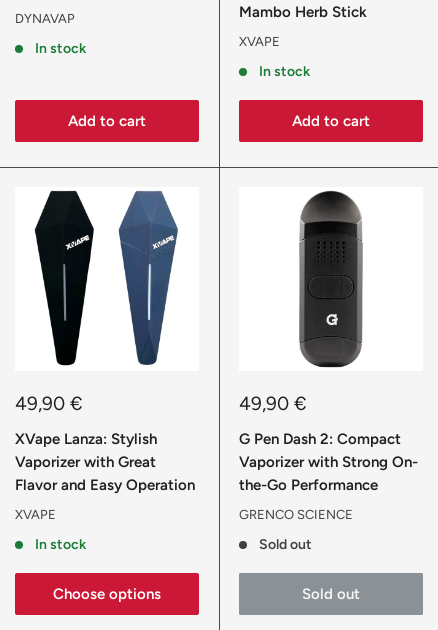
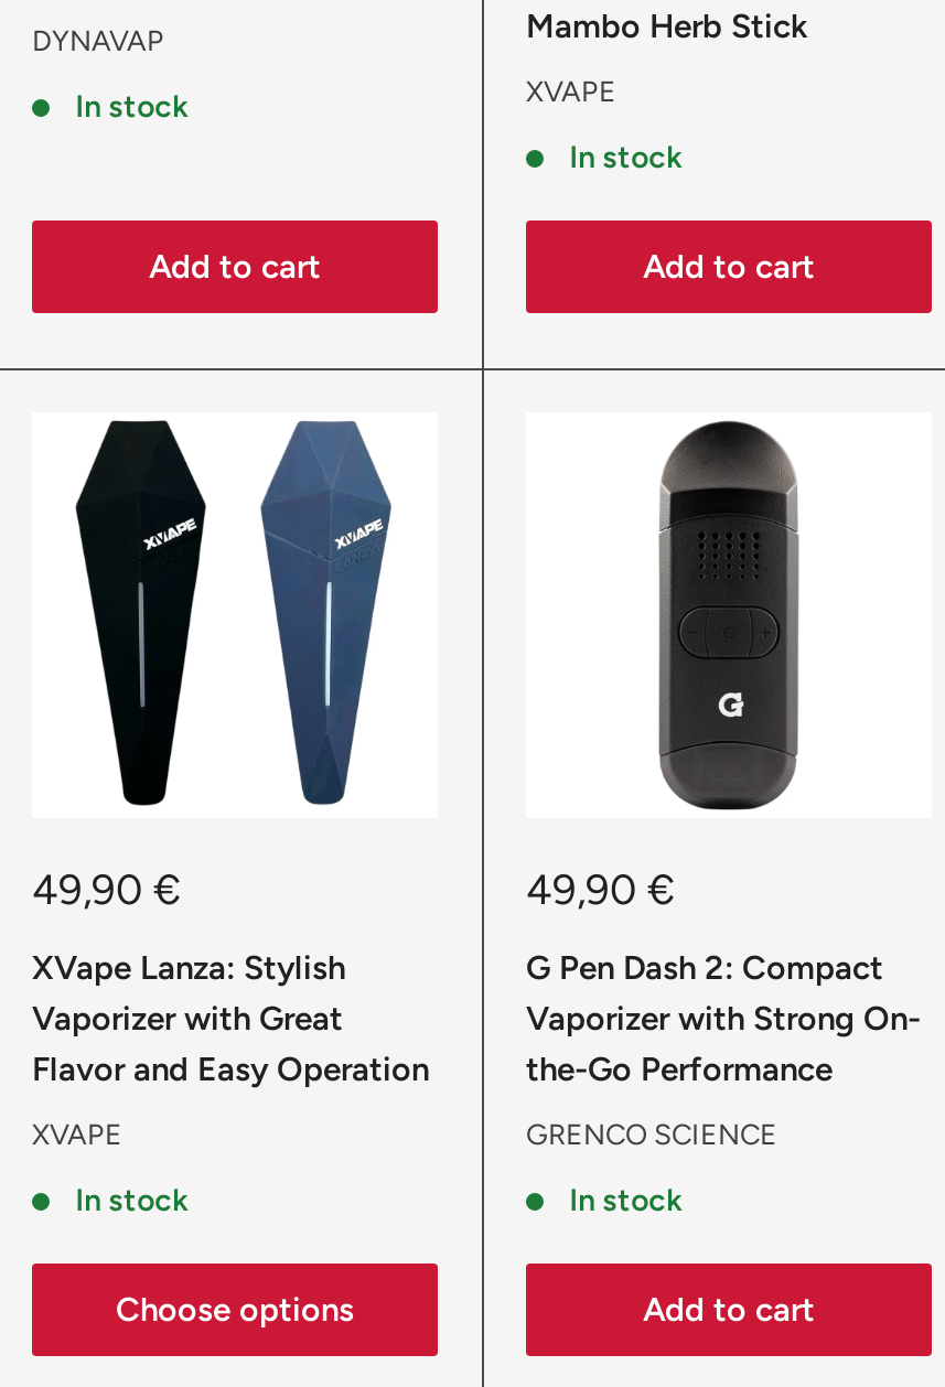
[259,536,312,553] Sold out -> [569,1182,682,1219] In stock
[302,585,360,603] Sold out -> [643,1290,815,1330] Add to cart

